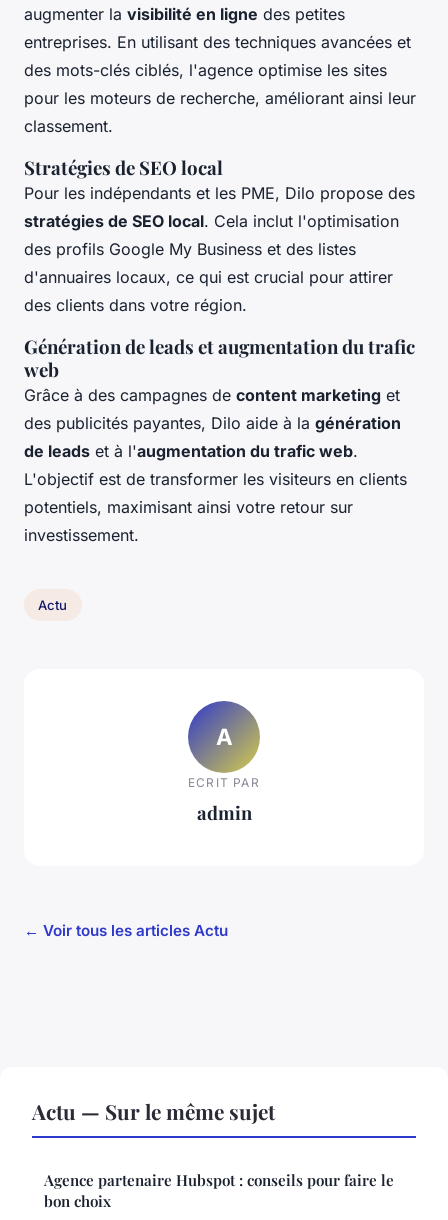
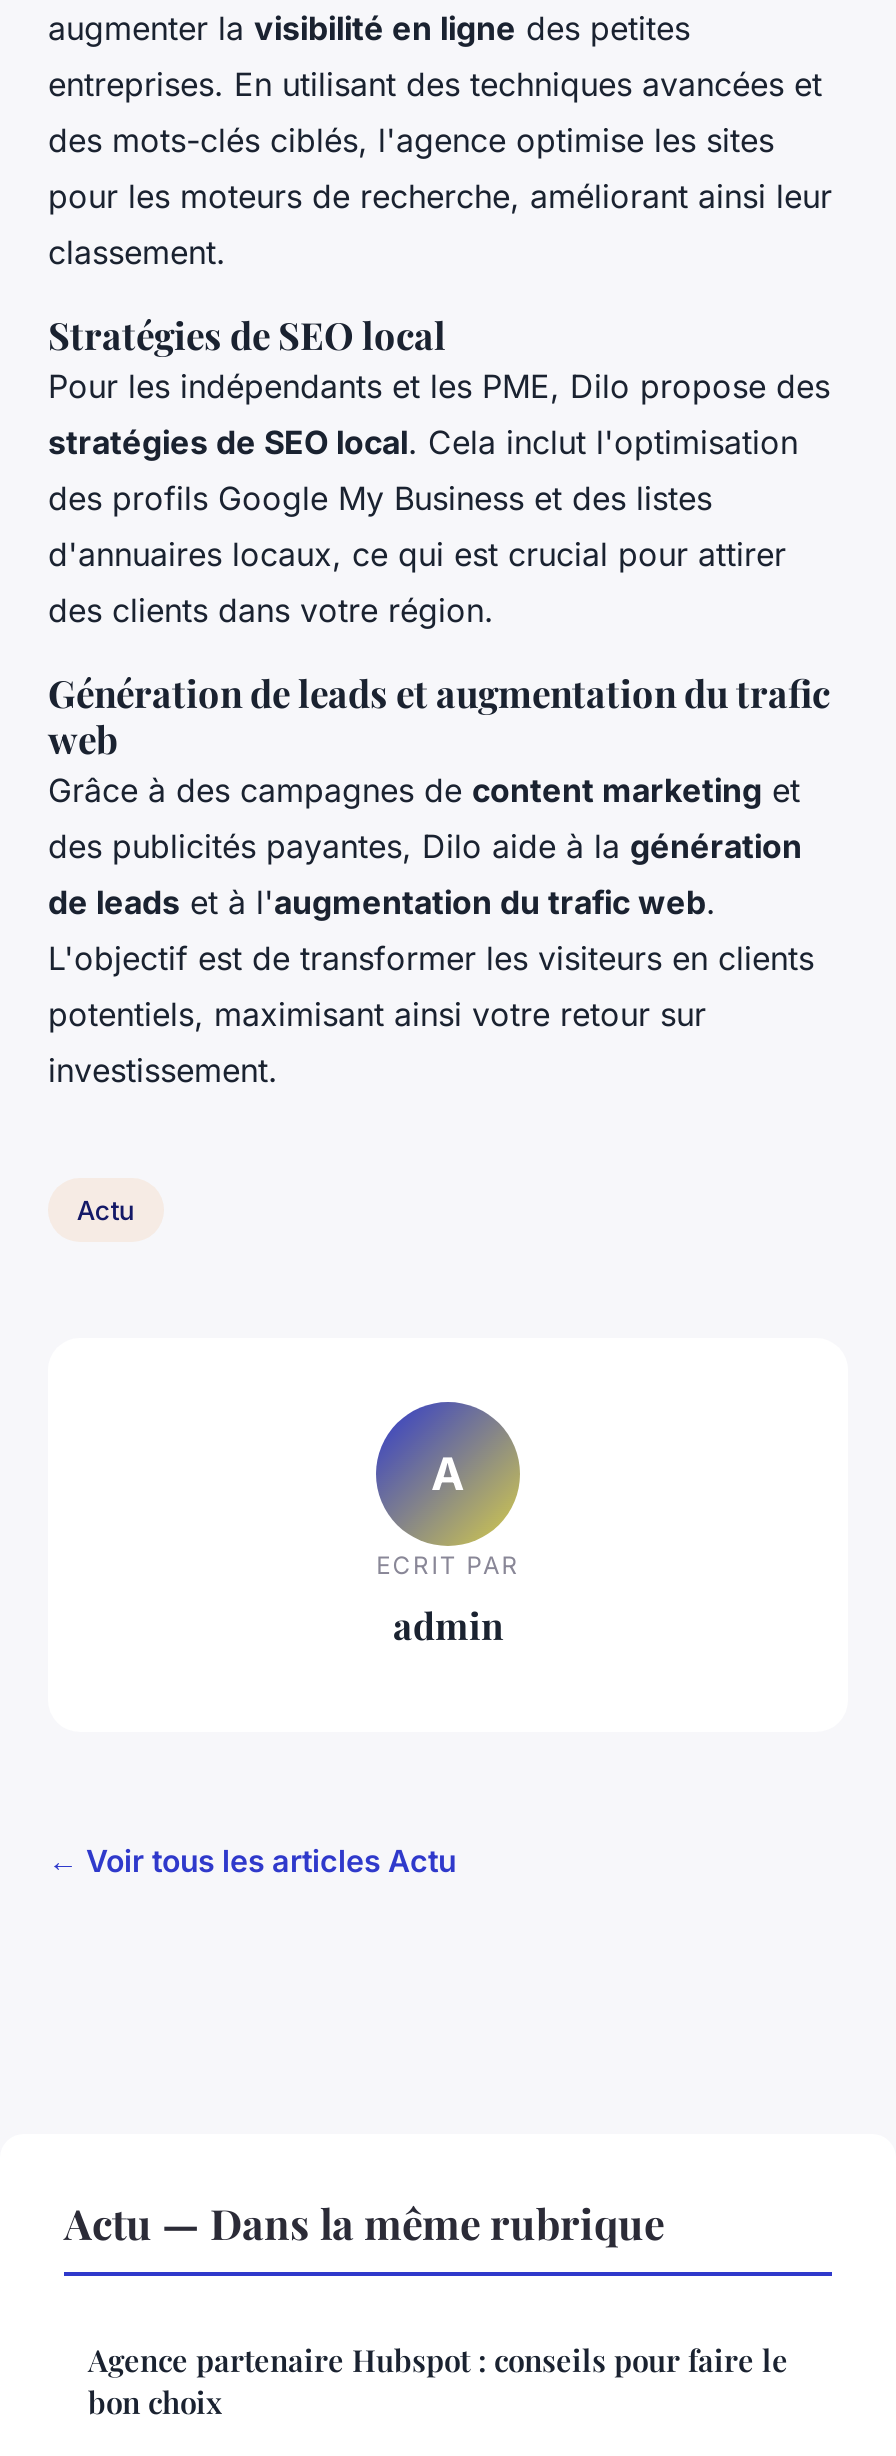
[32,1097,275,1125] Actu — Sur le même sujet -> [64,2194,664,2250] Actu — Dans la même rubrique

